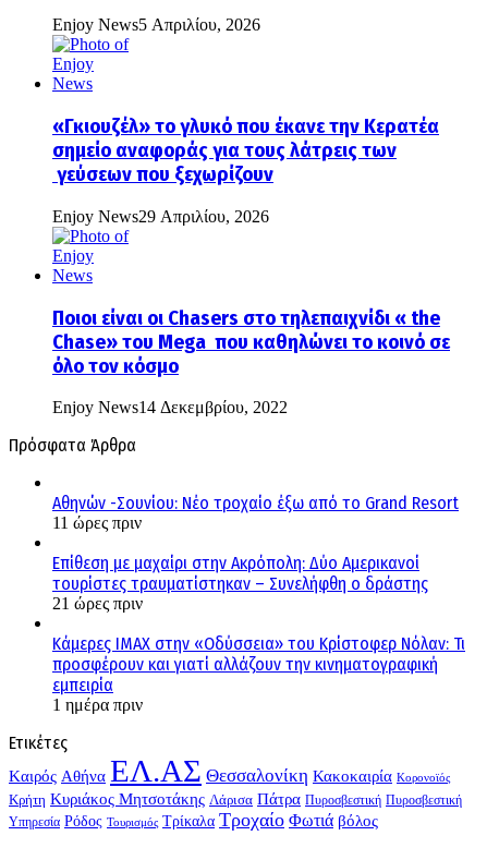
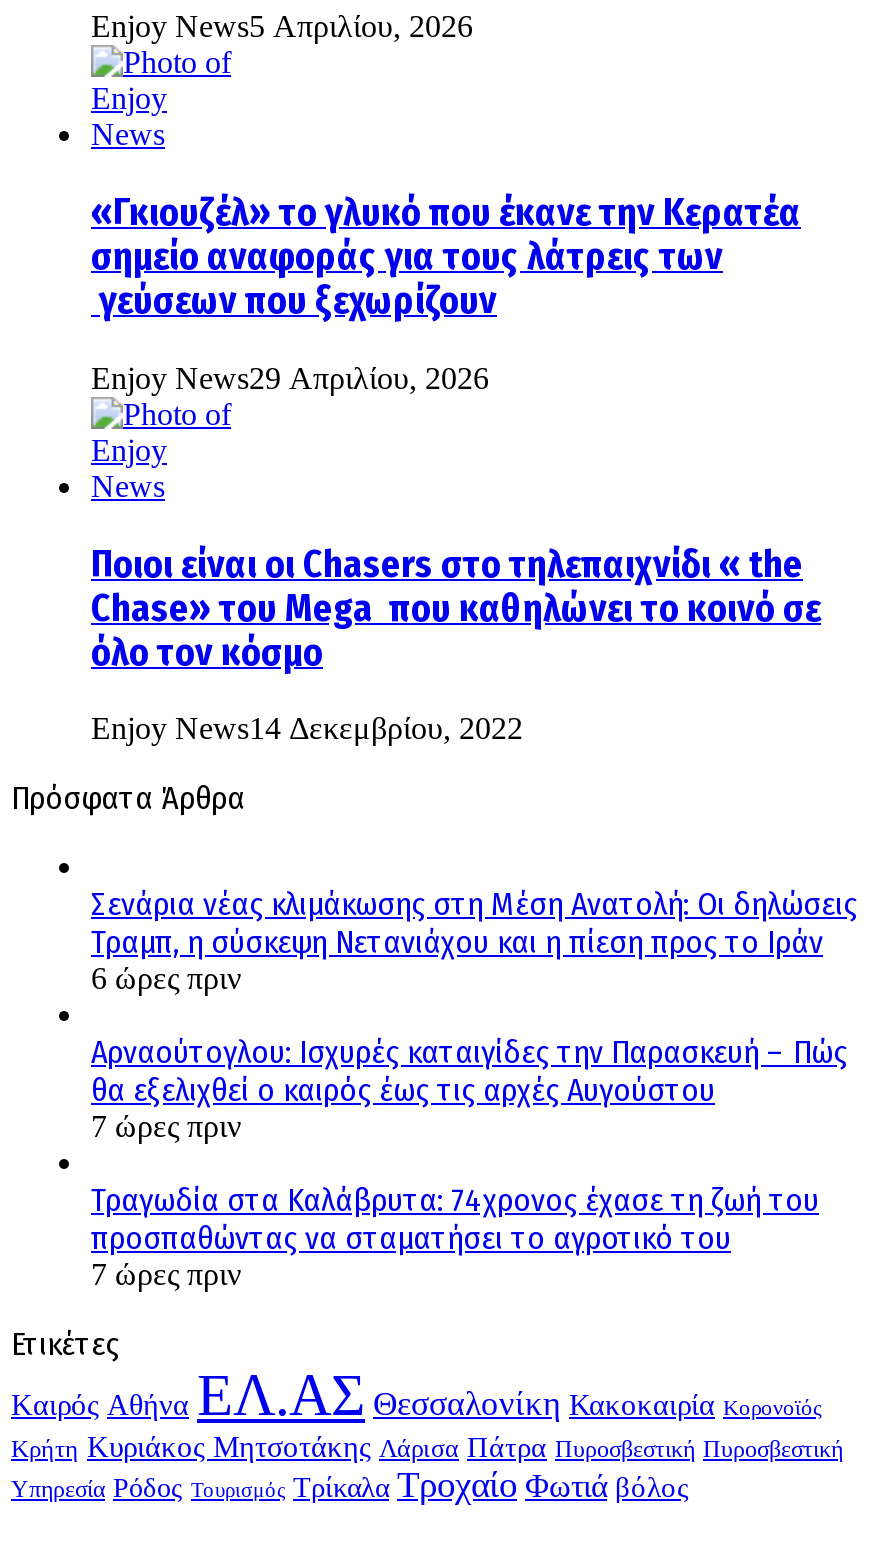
[52,493,459,532] Αθηνών -Σουνίου: Νέο τροχαίο έξω από το Grand Resort | 11 ώρες πριν -> [91,886,857,996] Σενάρια νέας κλιμάκωσης στη Μέση Ανατολή: Οι δηλώσεις | Τραμπ, η σύσκεψη Νετανιάχου και η πίεση προς το Ιράν | 6 ώρες πριν
[52,553,428,613] Επίθεση με μαχαίρι στην Ακρόπολη: Δύο Αμερικανοί | τουρίστες τραυματίστηκαν – Συνελήφθη ο δράστης | 21 ώρες πριν -> [91,1034,847,1144] Αρναούτογλου: Ισχυρές καταιγίδες την Παρασκευή – Πώς | θα εξελιχθεί ο καιρός έως τις αρχές Αυγούστου | 7 ώρες πριν
[52,634,465,714] Κάμερες IMAX στην «Οδύσσεια» του Κρίστοφερ Νόλαν: Τι | προσφέρουν και γιατί αλλάζουν την κινηματογραφική | εμπειρία | 1 ημέρα πριν -> [91,1182,819,1292] Τραγωδία στα Καλάβρυτα: 74χρονος έχασε τη ζωή του | προσπαθώντας να σταματήσει το αγροτικό του | 7 ώρες πριν

